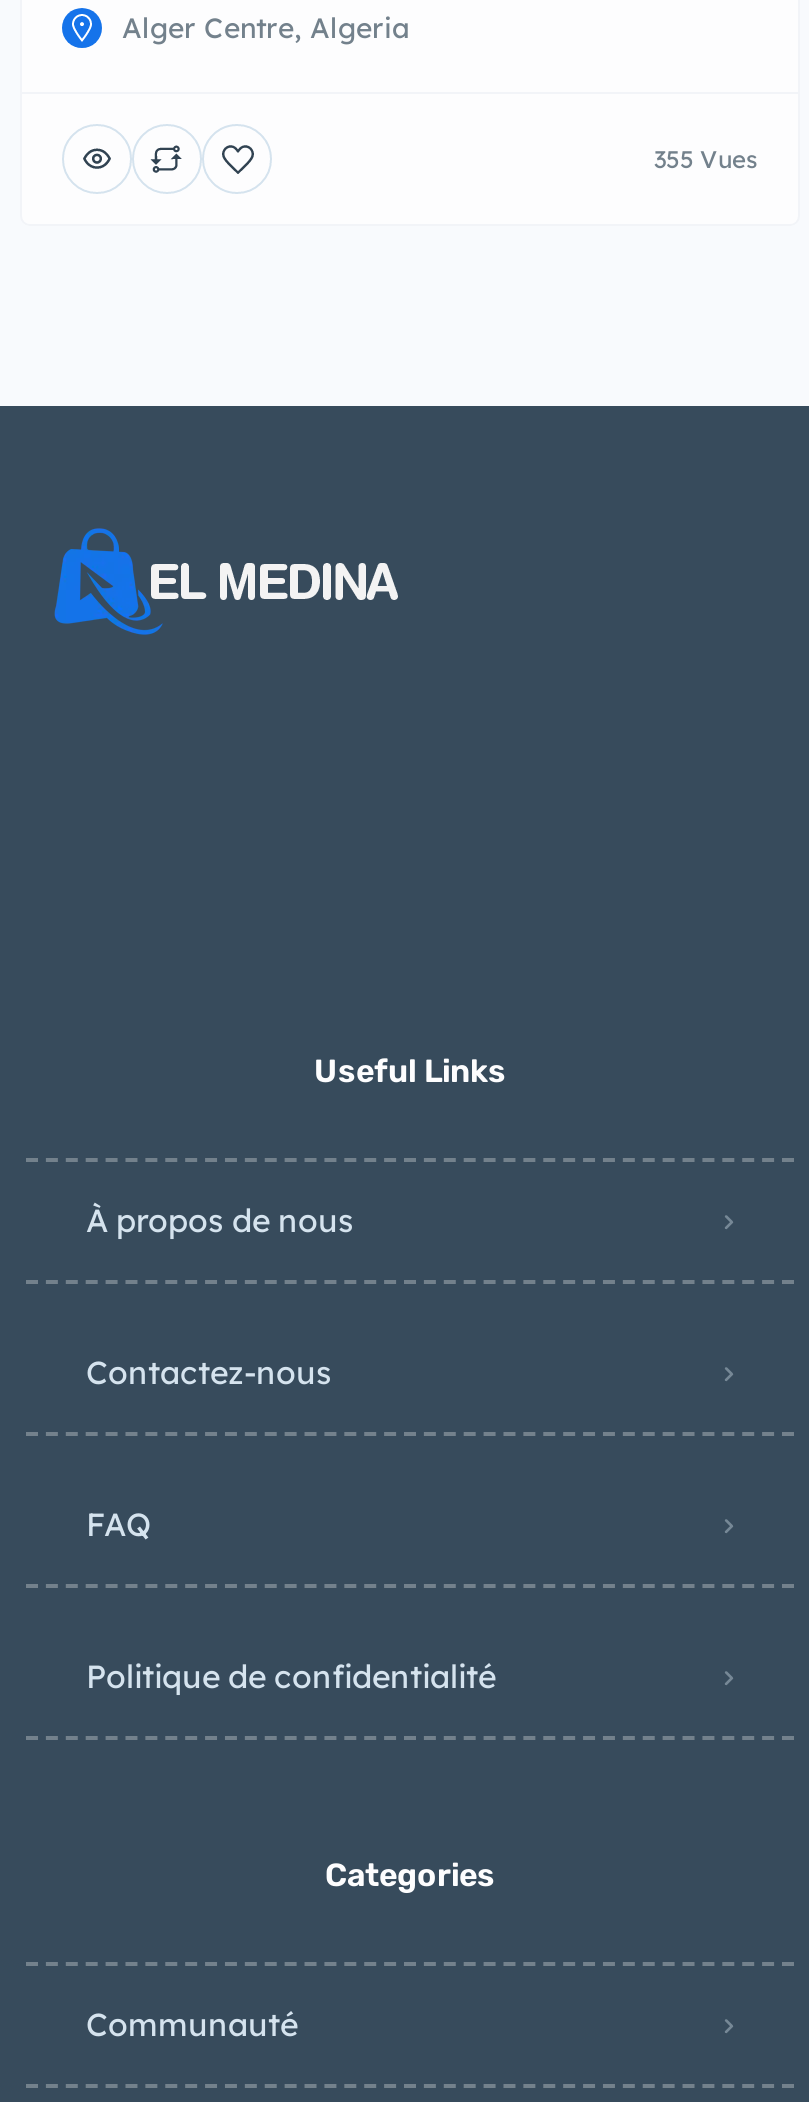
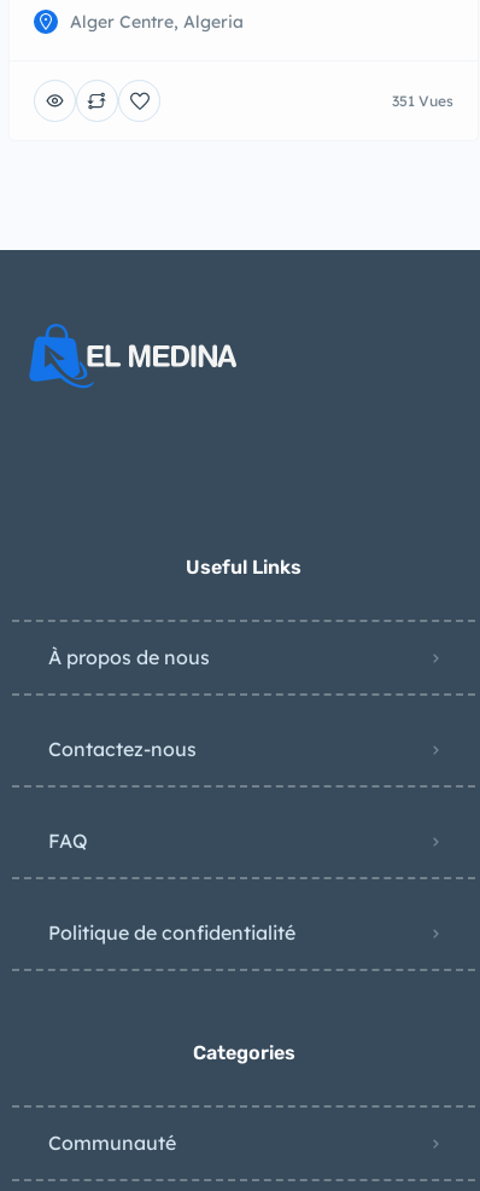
[654,143,758,173] 355 Vues -> [392,91,453,109] 351 Vues

